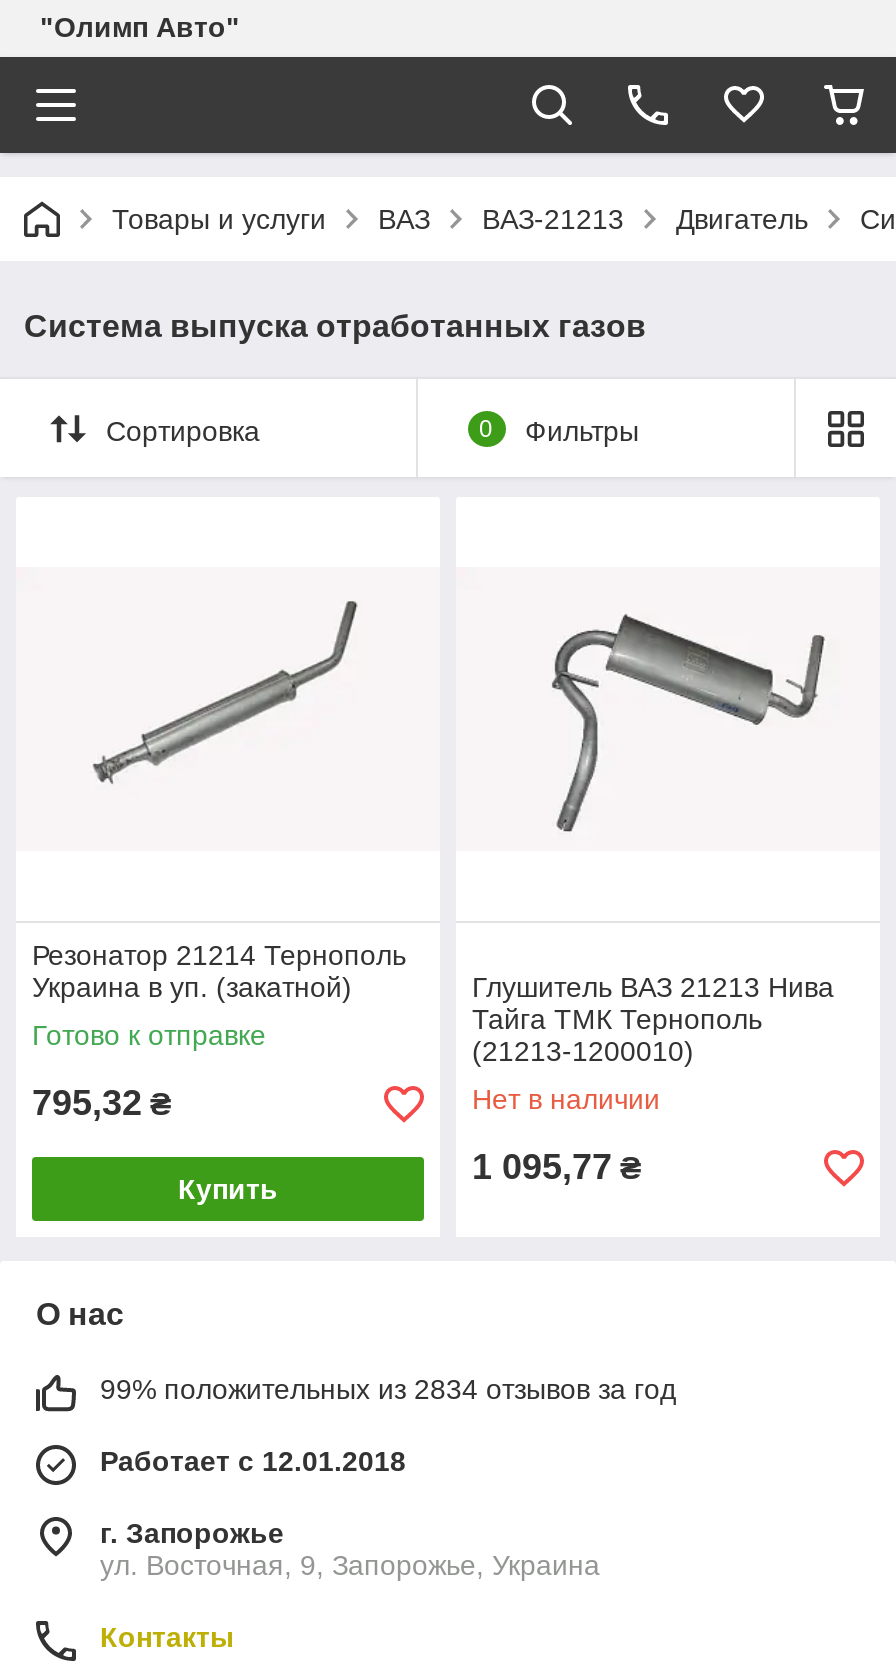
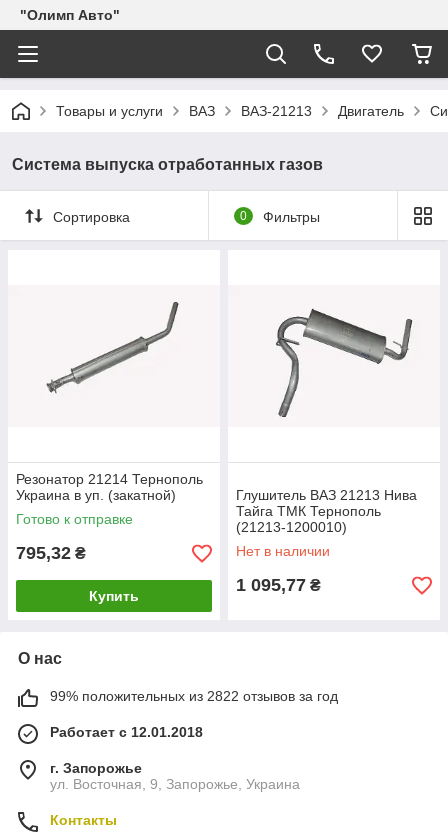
[100,1373,676,1405] 99% положительных из 2834 отзывов за год -> [50,688,338,704] 99% положительных из 2822 отзывов за год

